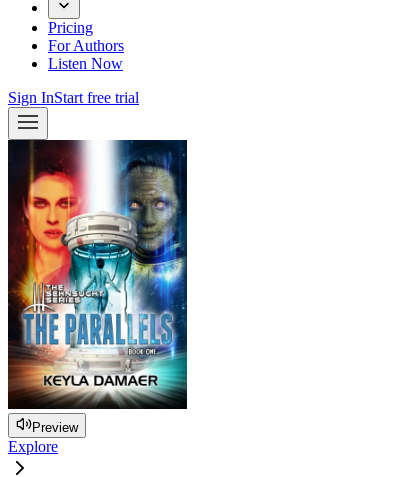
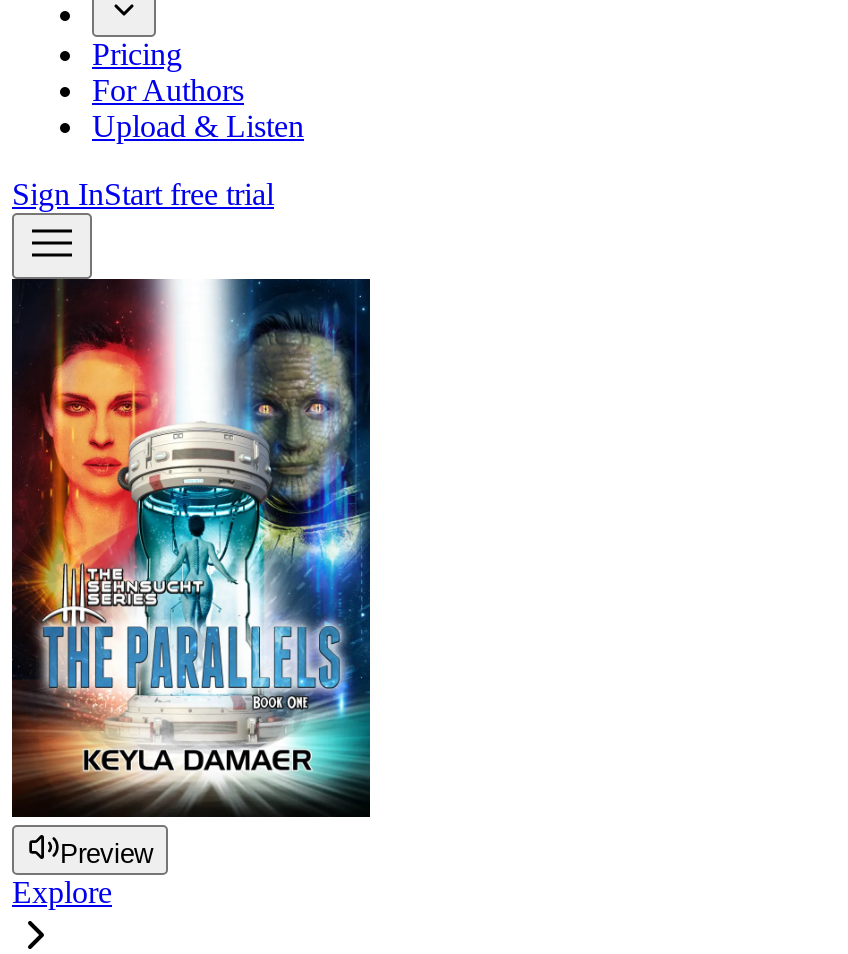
[48,55,123,72] Listen Now -> [92,109,304,143] Upload & Listen

